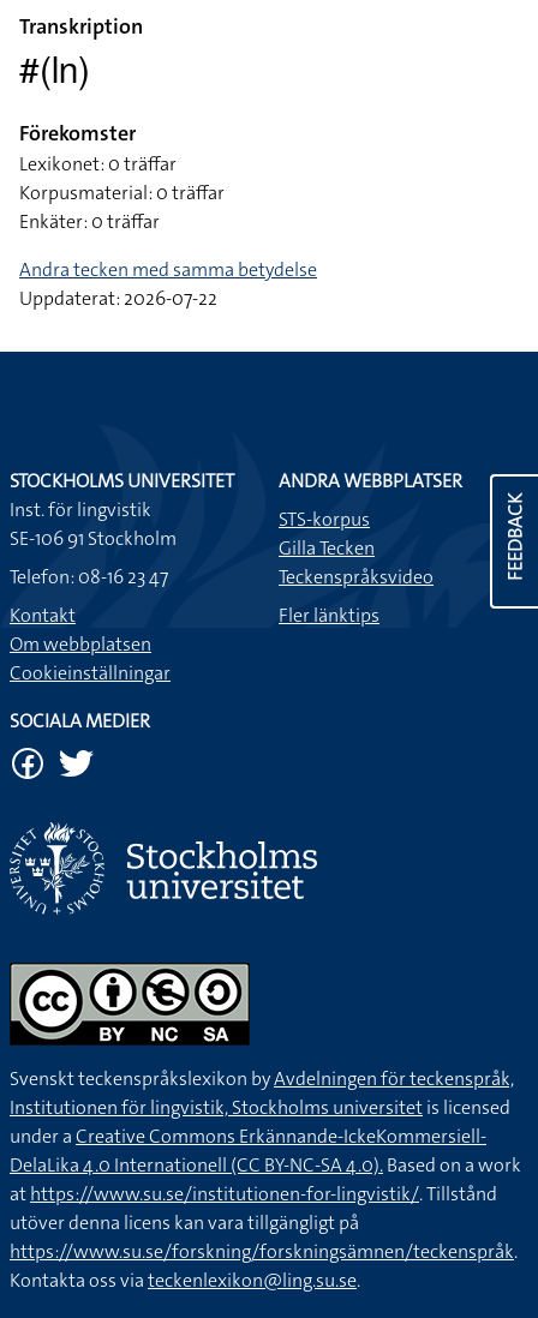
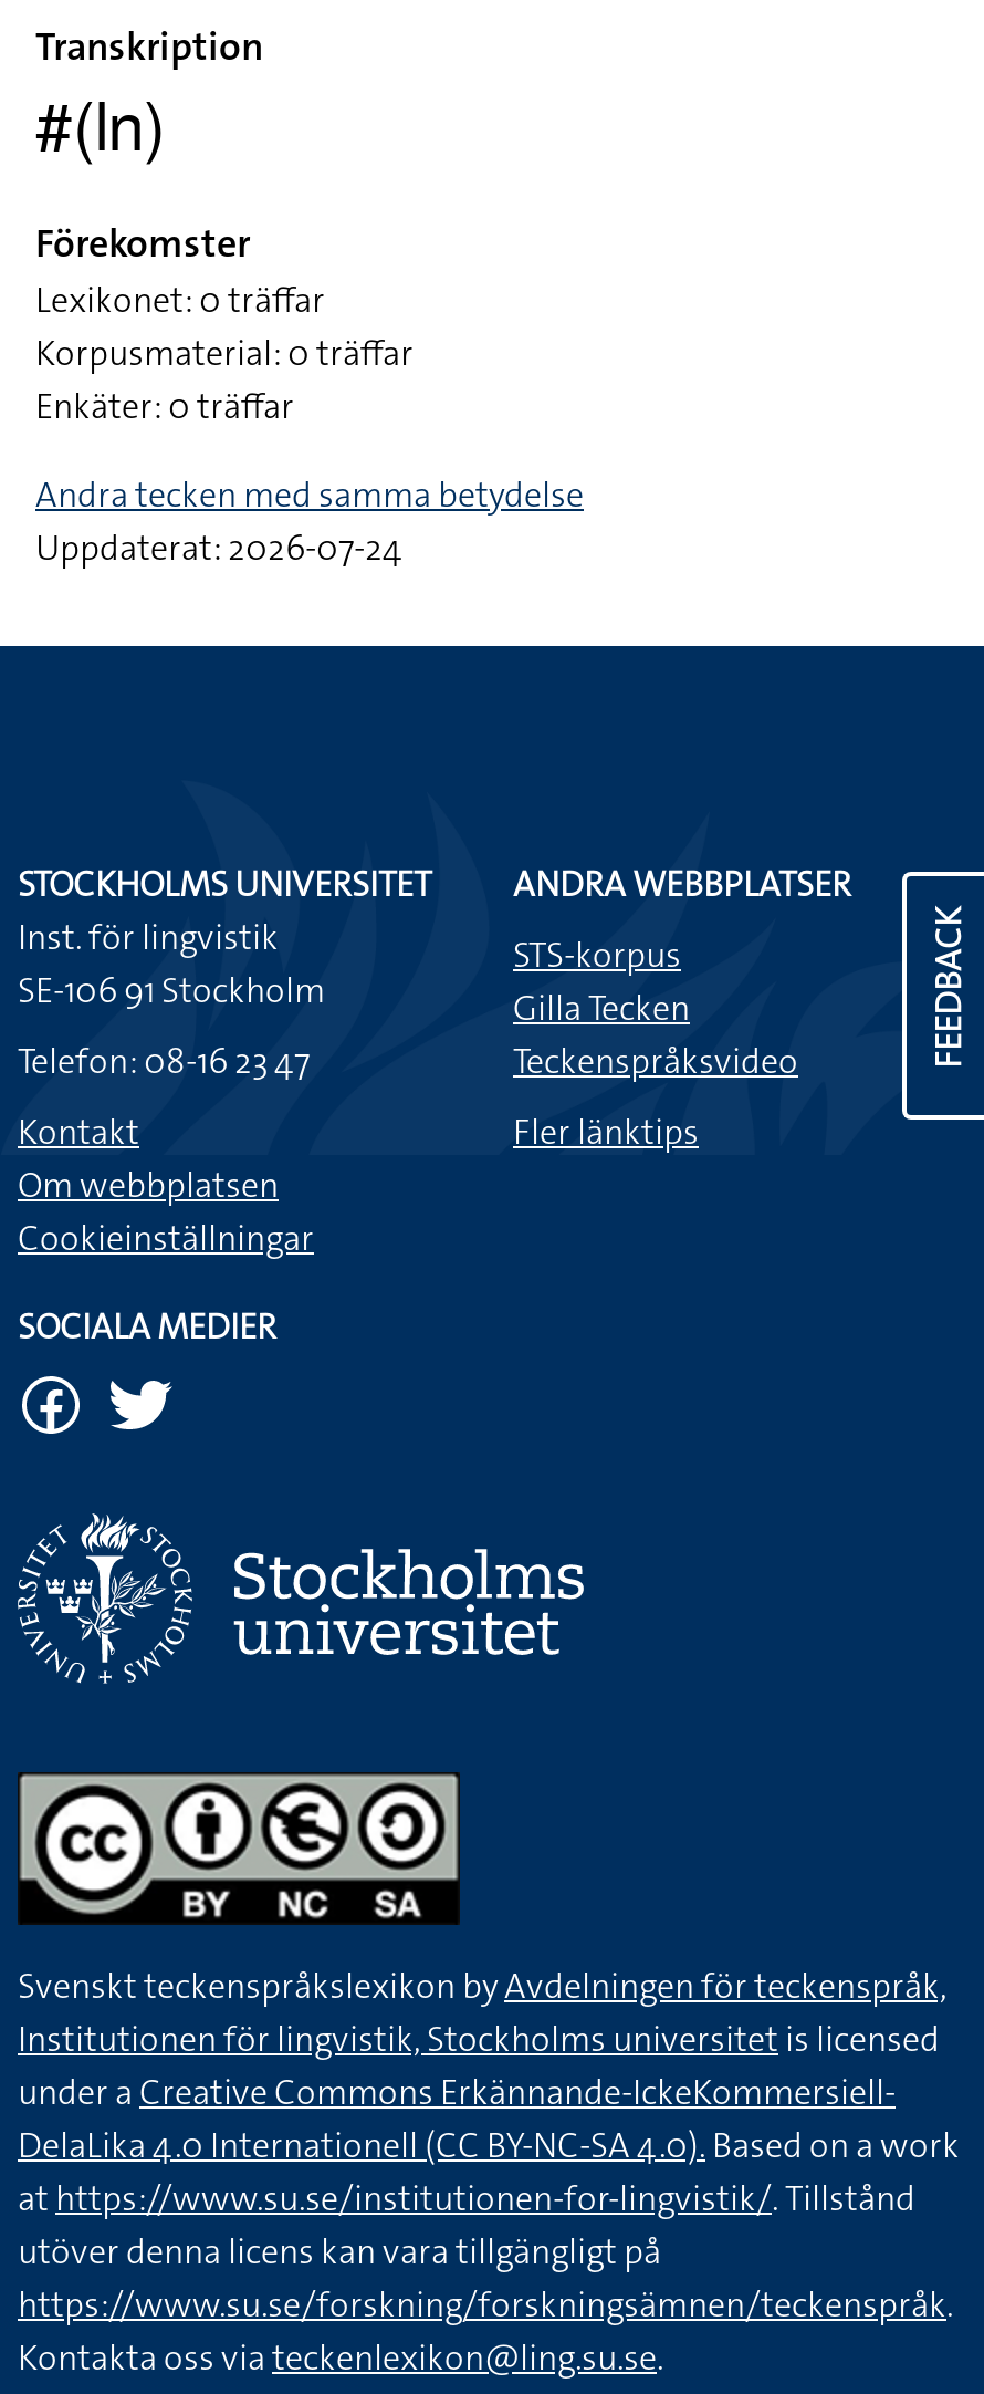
[19,286,217,311] Uppdaterat: 2026-07-22 -> [35,524,402,571] Uppdaterat: 2026-07-24

